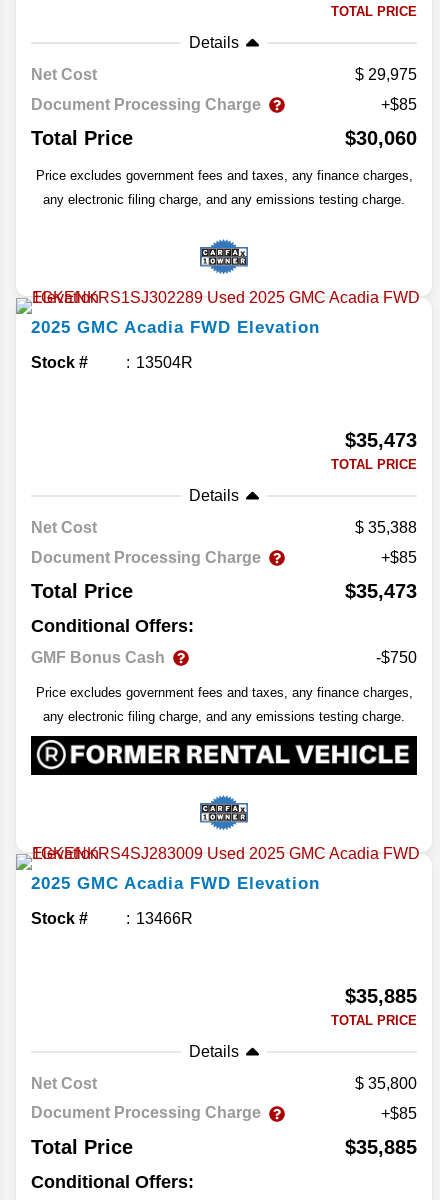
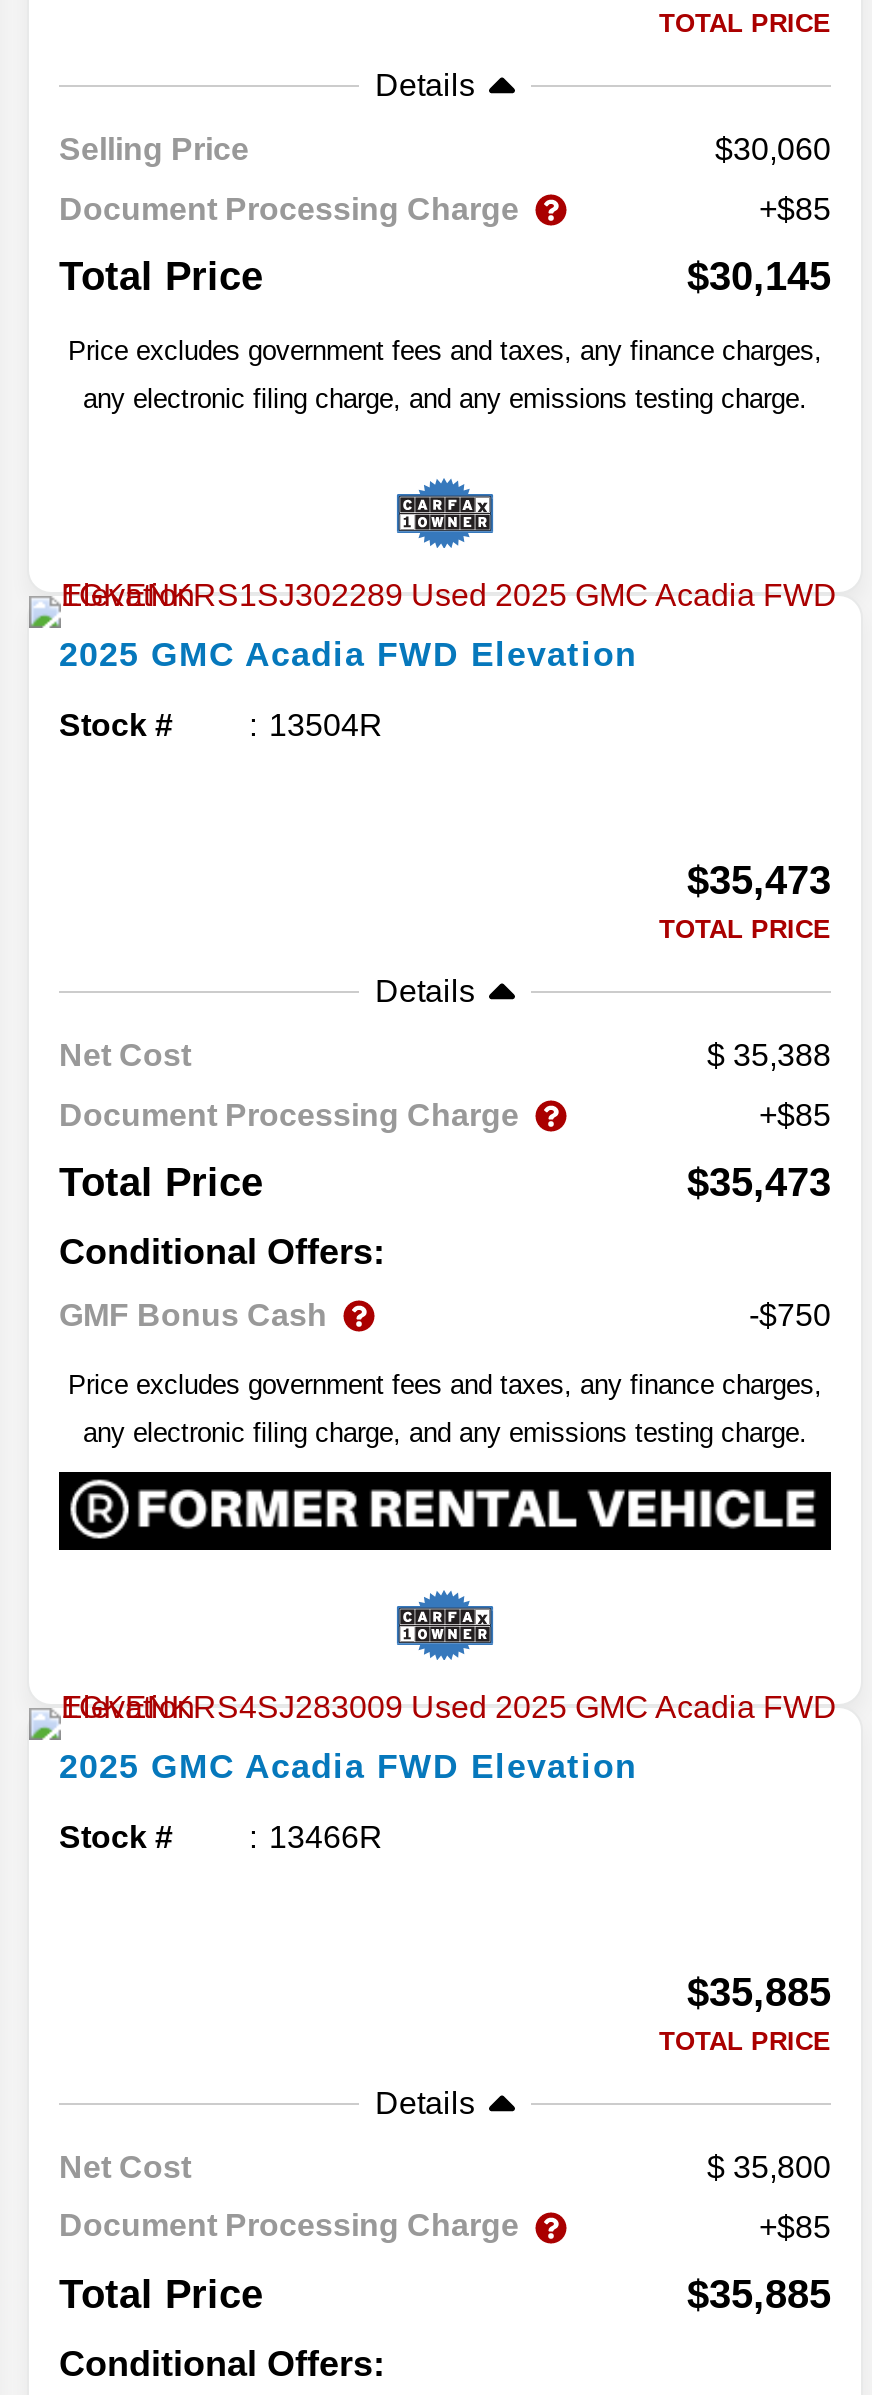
[31,66,417,83] Net Cost | 29,975 -> [59,132,831,166] Selling Price | $30,060
[345,127,417,149] $30,060 -> [687,254,831,298] $30,145

